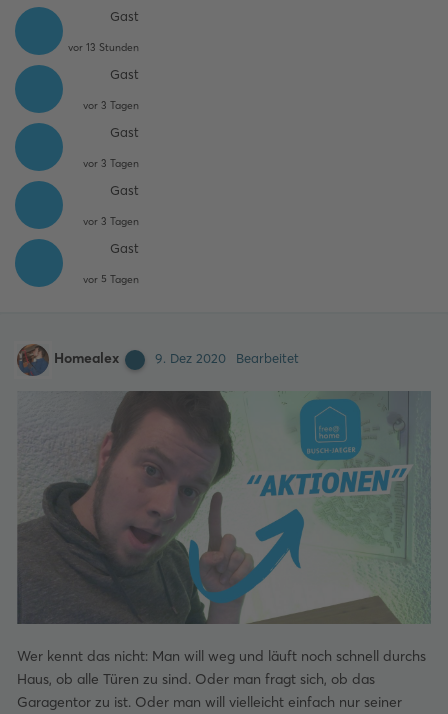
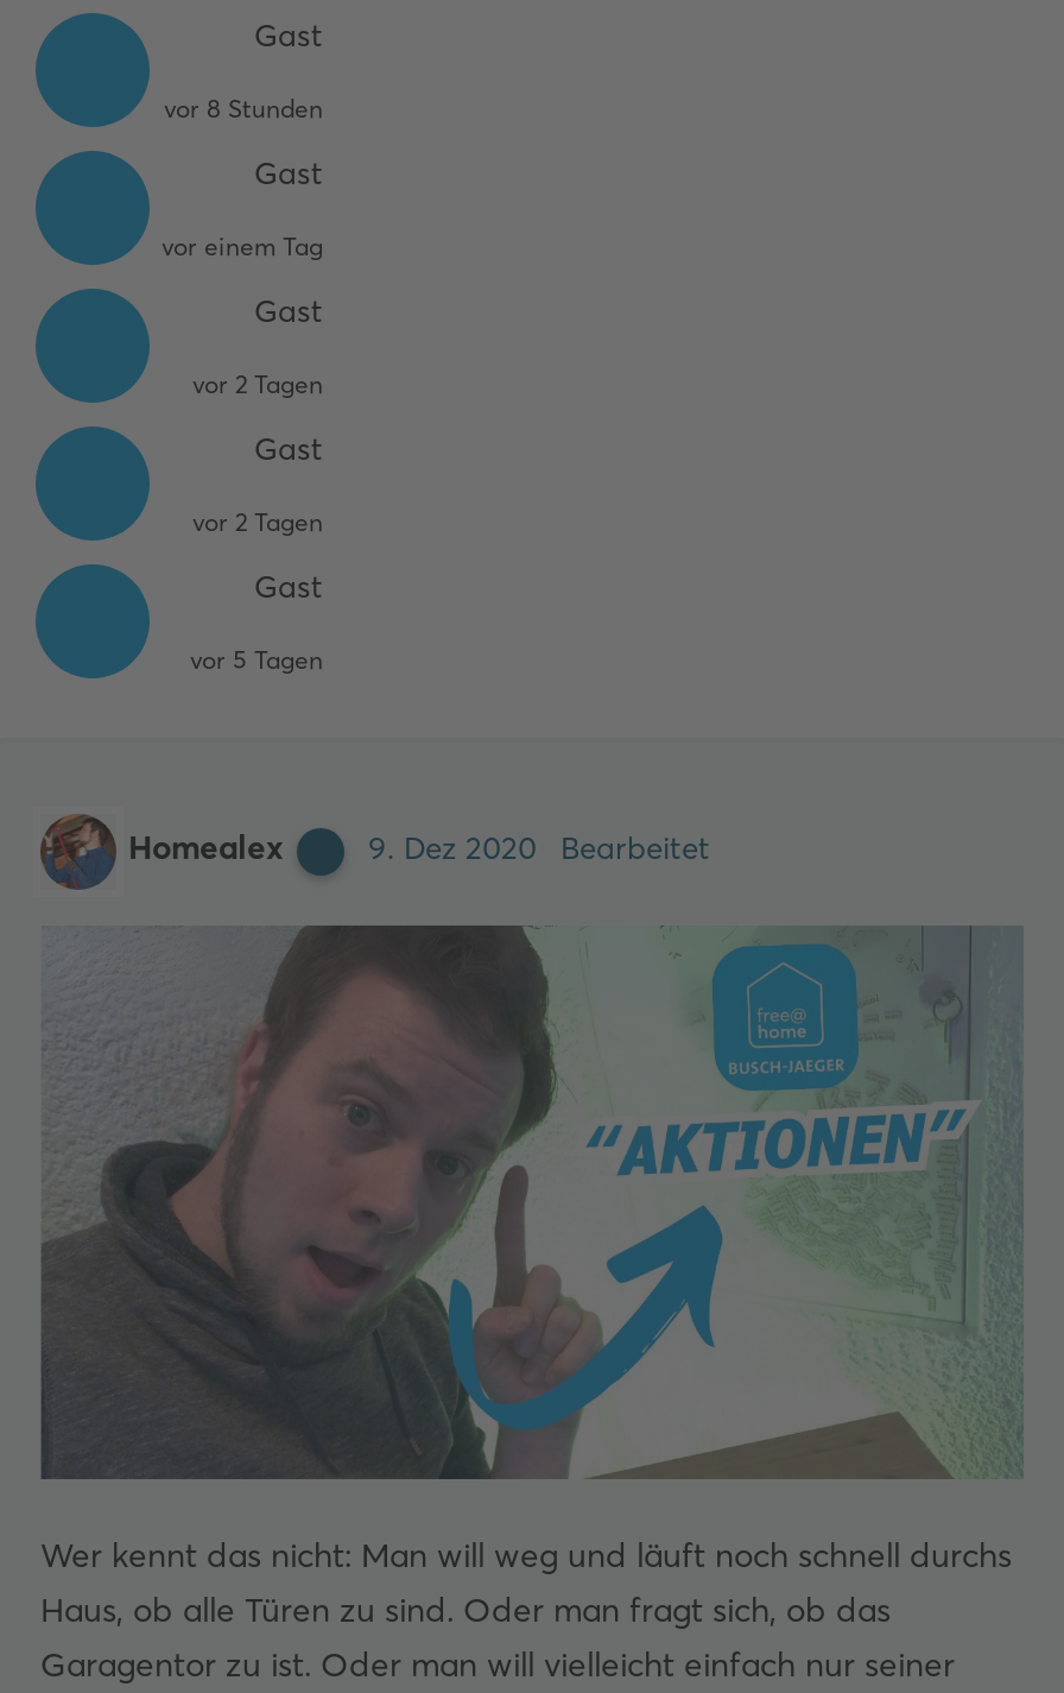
[68,41,139,54] vor 13 Stunden -> [164,94,323,125] vor 8 Stunden
[83,99,139,112] vor 3 Tagen -> [161,232,323,263] vor einem Tag
[83,157,139,170] vor 3 Tagen -> [192,369,323,400] vor 2 Tagen
[83,215,139,228] vor 3 Tagen -> [192,507,323,538] vor 2 Tagen

